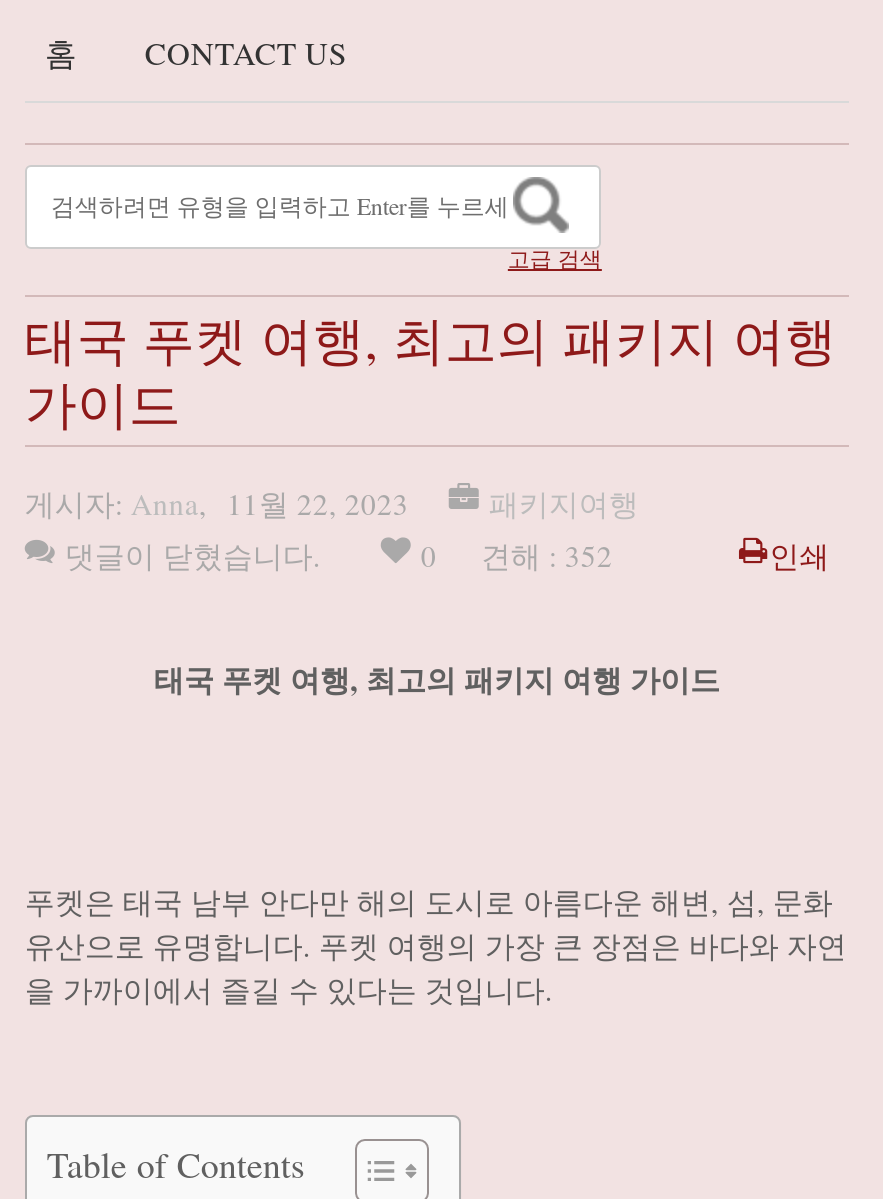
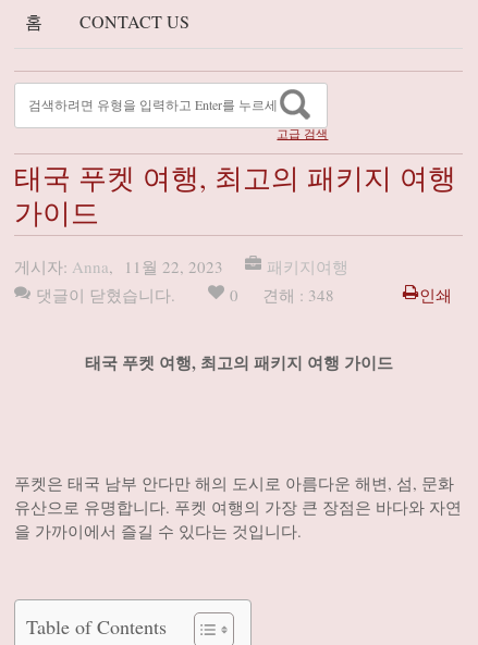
[421,535,613,575] 0 견해 : 352 -> [230,284,334,306] 0 견해 : 348

